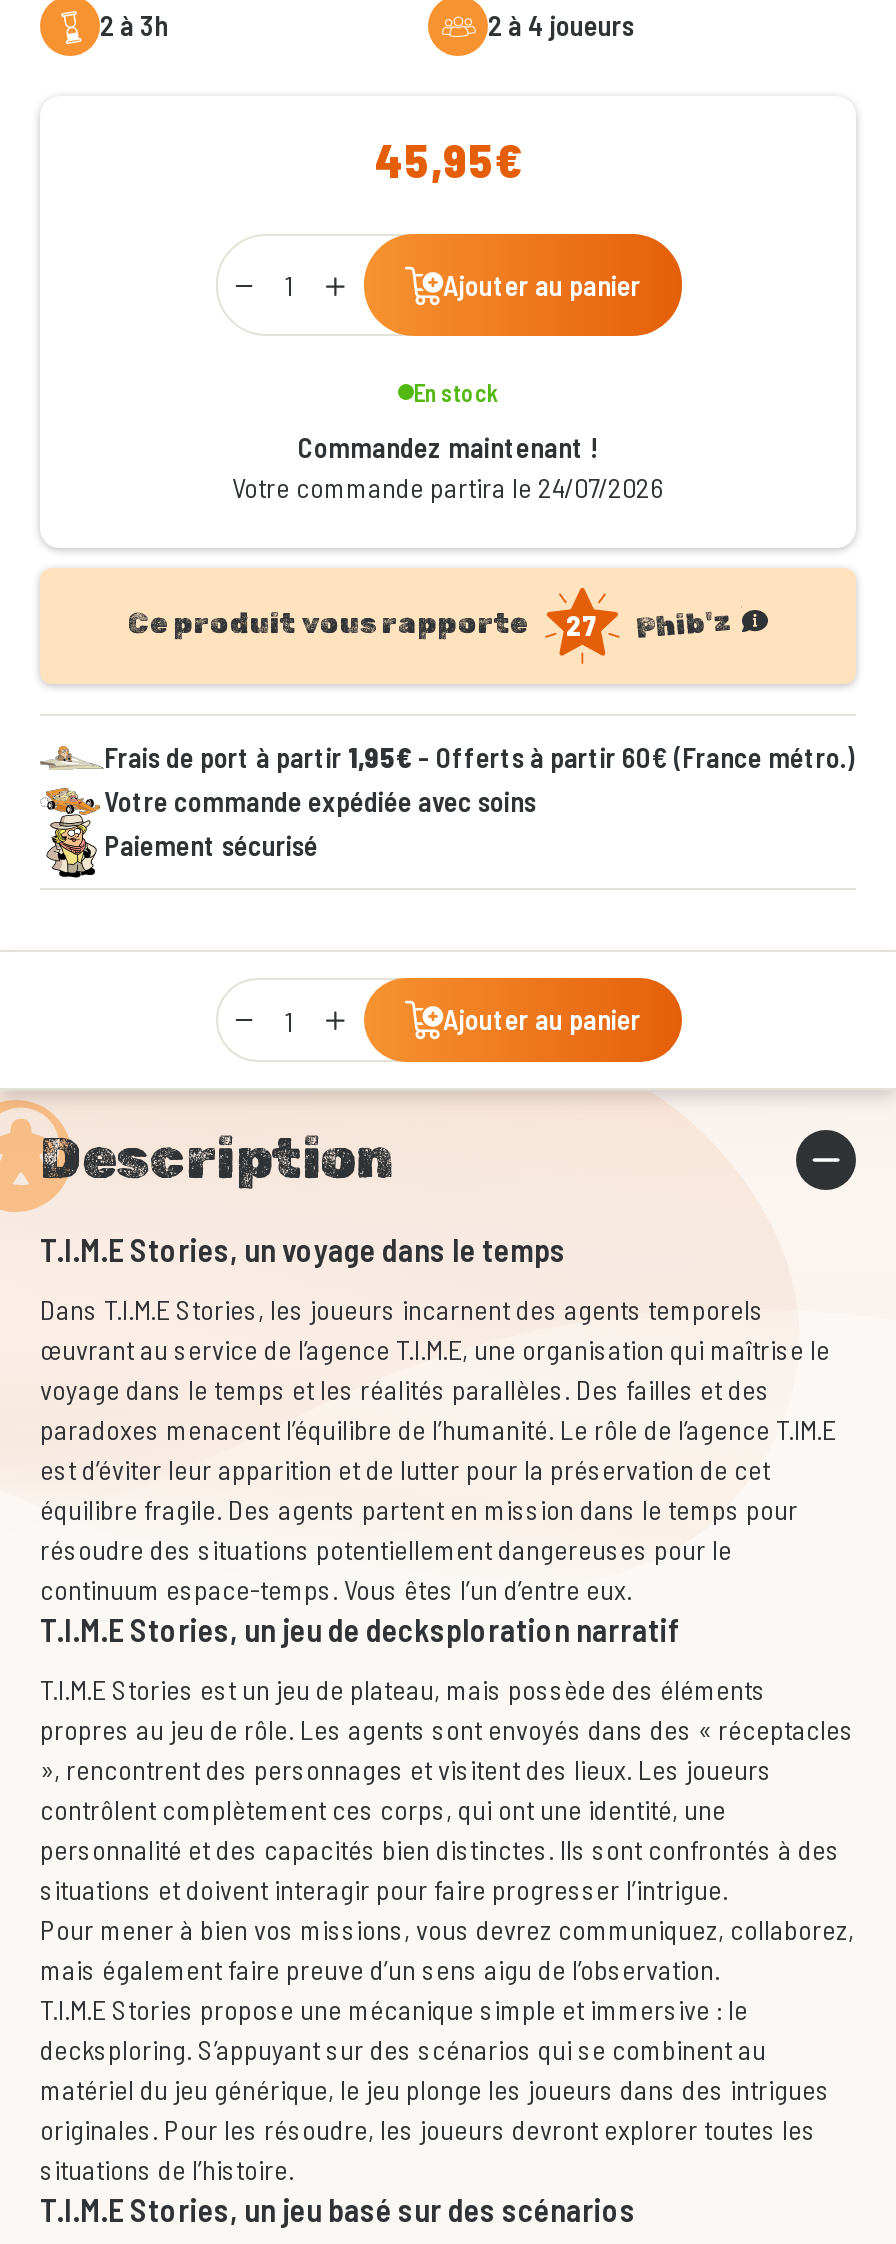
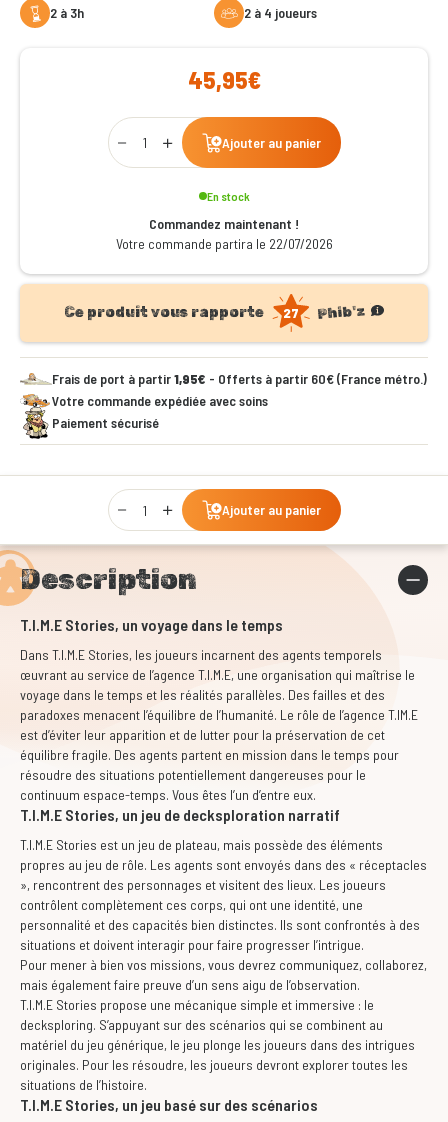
[232,470,664,504] Votre commande partira le 24/07/2026 -> [115,235,332,252] Votre commande partira le 22/07/2026

